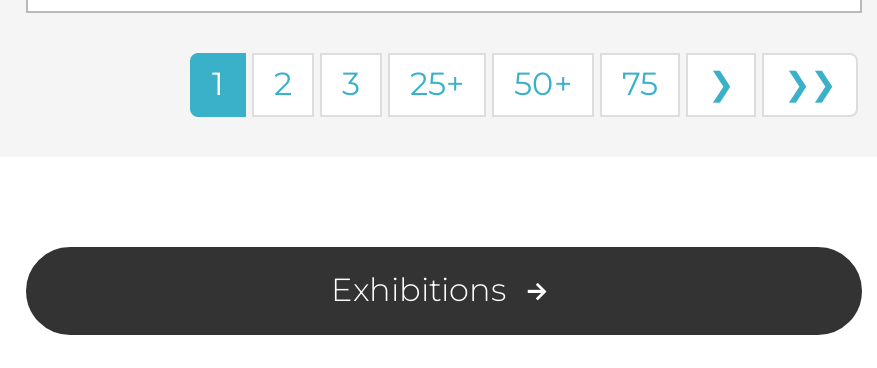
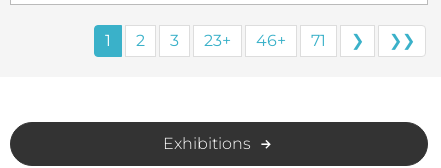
[410,66,464,104] 25+ -> [204,31,231,50] 23+
[514,66,572,104] 50+ -> [256,31,286,50] 46+
[622,66,658,104] 75 -> [311,31,326,50] 71

